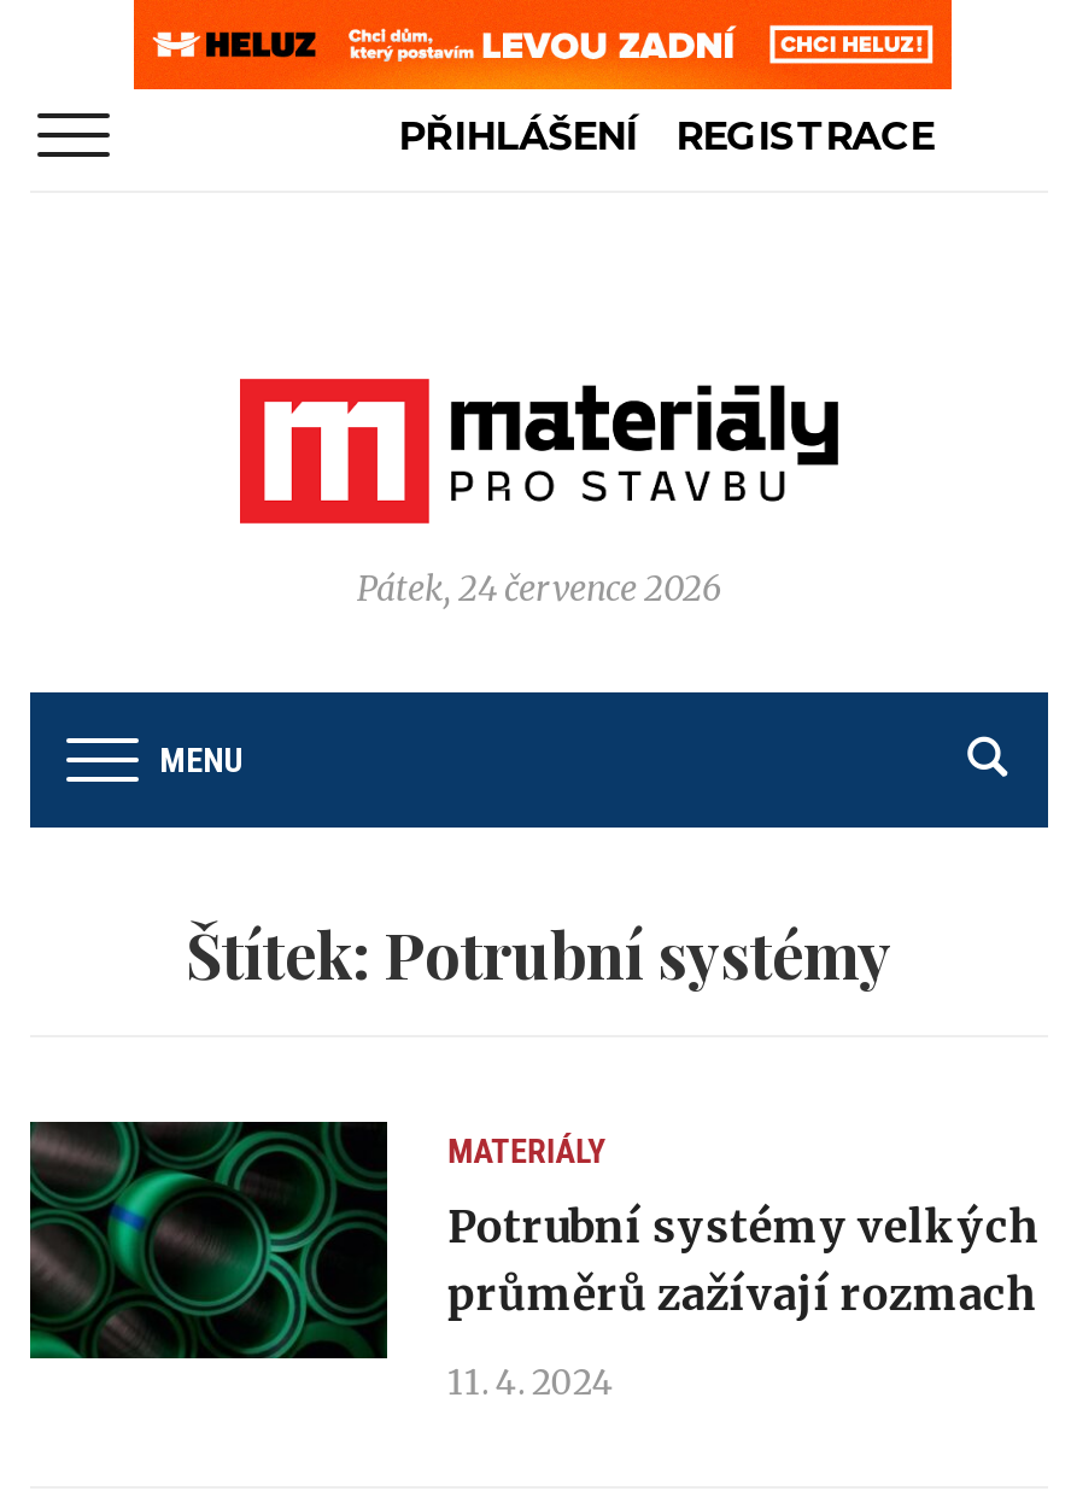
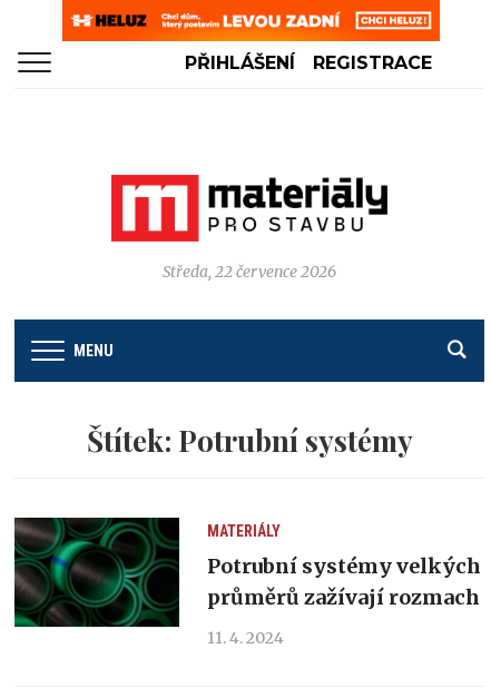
[357,567,721,610] Pátek, 24 července 2026 -> [163,262,336,282] Středa, 22 července 2026

